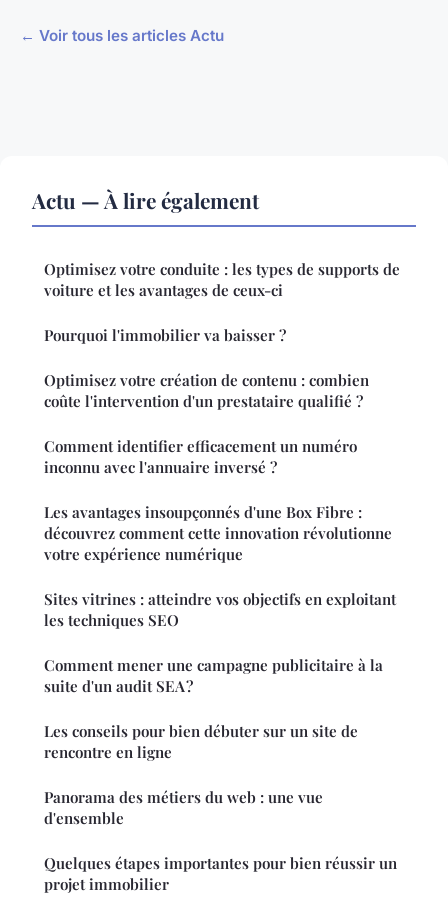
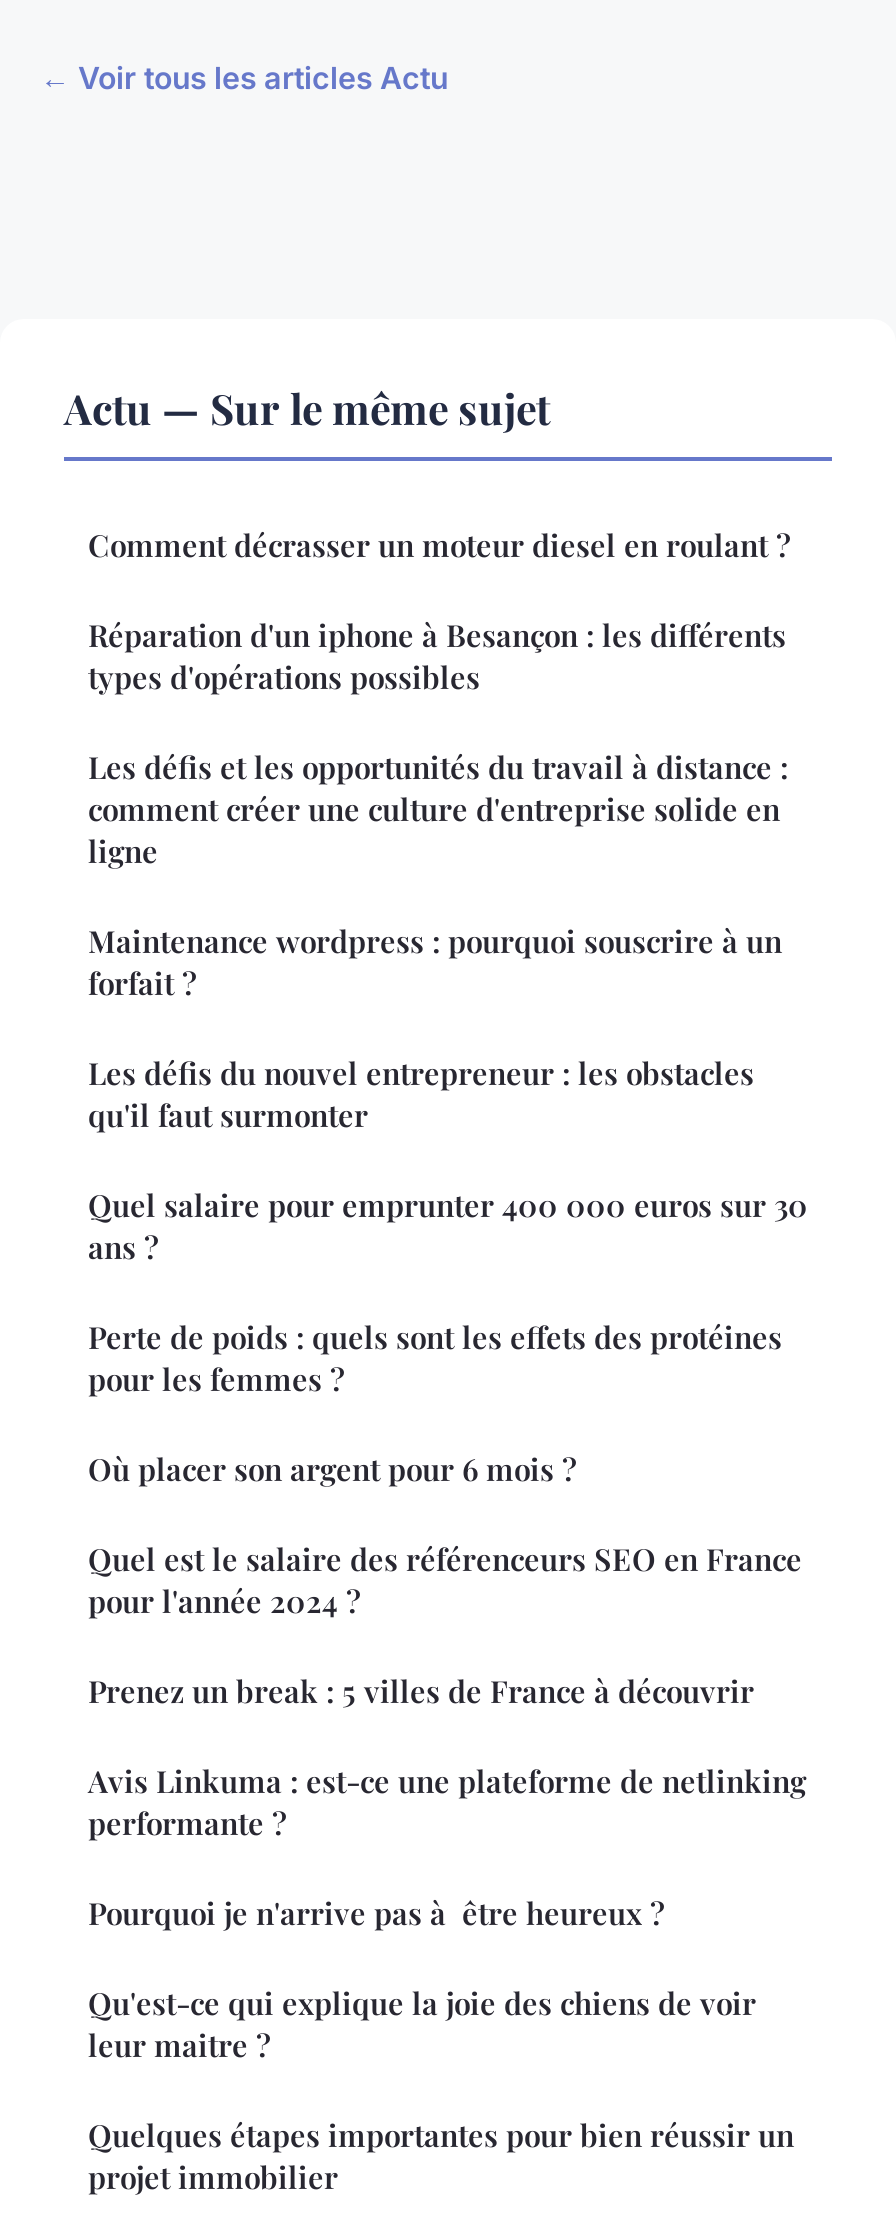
[32,186,400,828] Actu — À lire également | Optimisez votre conduite : les types de supports de | voiture et les avantages de ceux-ci | Pourquoi l'immobilier va baisser ? | Optimisez votre création de contenu : combien | coûte l'intervention d'un prestataire qualifié ? | Comment identifier efficacement un numéro | inconnu avec l'annuaire inversé ? | Les avantages insoupçonnés d'une Box Fibre : | découvrez comment cette innovation révolutionne | votre expérience numérique | Sites vitrines : atteindre vos objectifs en exploitant | les techniques SEO | Comment mener une campagne publicitaire à la | suite d'un audit SEA ? | Les conseils pour bien débuter sur un site de | rencontre en ligne | Panorama des métiers du web : une vue | d'ensemble -> [64,379,808,2065] Actu — Sur le même sujet | Comment décrasser un moteur diesel en roulant ? | Réparation d'un iphone à Besançon : les différents | types d'opérations possibles | Les défis et les opportunités du travail à distance : | comment créer une culture d'entreprise solide en | ligne | Maintenance wordpress : pourquoi souscrire à un | forfait ? | Les défis du nouvel entrepreneur : les obstacles | qu'il faut surmonter | Quel salaire pour emprunter 400 000 euros sur 30 | ans ? | Perte de poids : quels sont les effets des protéines | pour les femmes ? | Où placer son argent pour 6 mois ? | Quel est le salaire des référenceurs SEO en France | pour l'année 2024 ? | Prenez un break : 5 villes de France à découvrir | Avis Linkuma : est-ce une plateforme de netlinking | performante ? | Pourquoi je n'arrive pas à être heureux ? | Qu'est-ce qui explique la joie des chiens de voir | leur maitre ?

